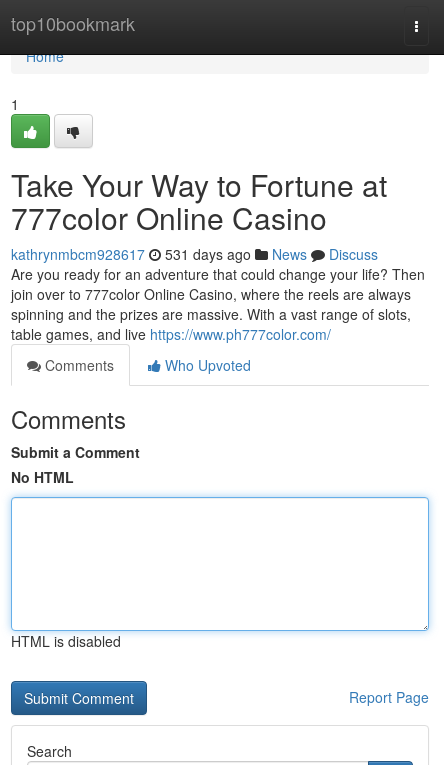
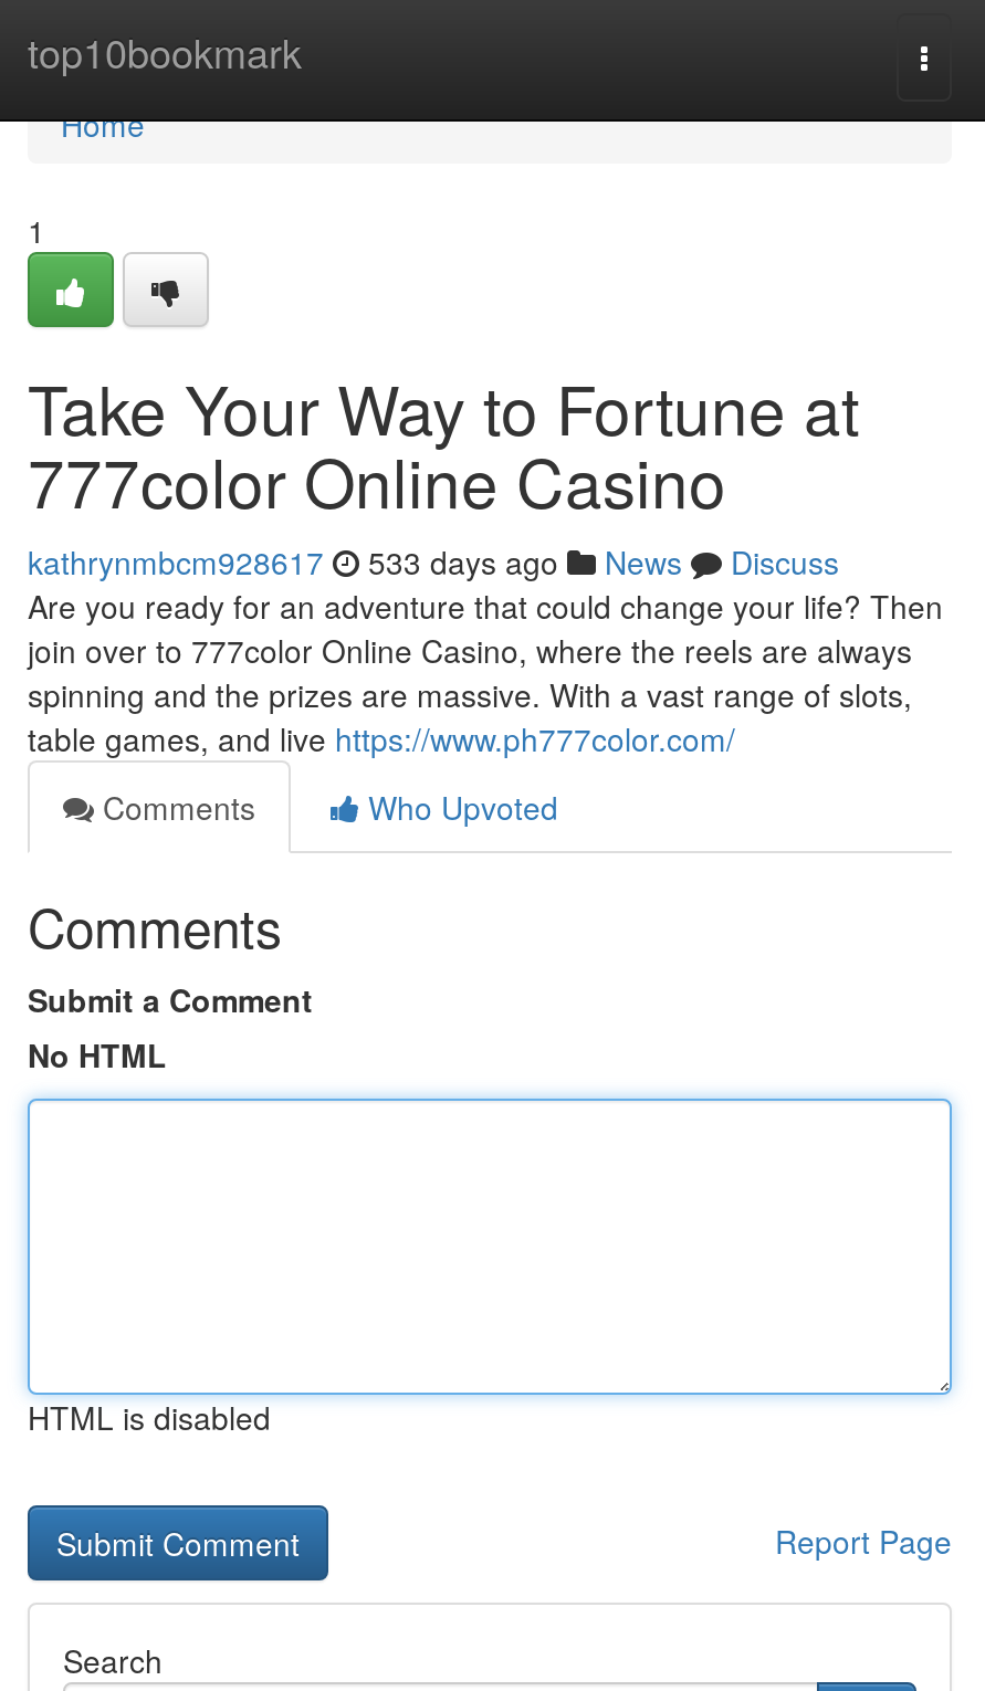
[11,244,378,264] kathrynmbcm928617 531 days ago News Discuss -> [28,539,839,584] kathrynmbcm928617 533 days ago News Discuss

